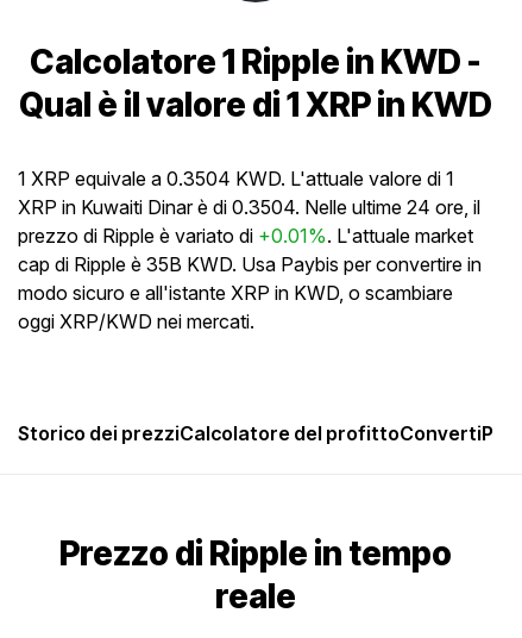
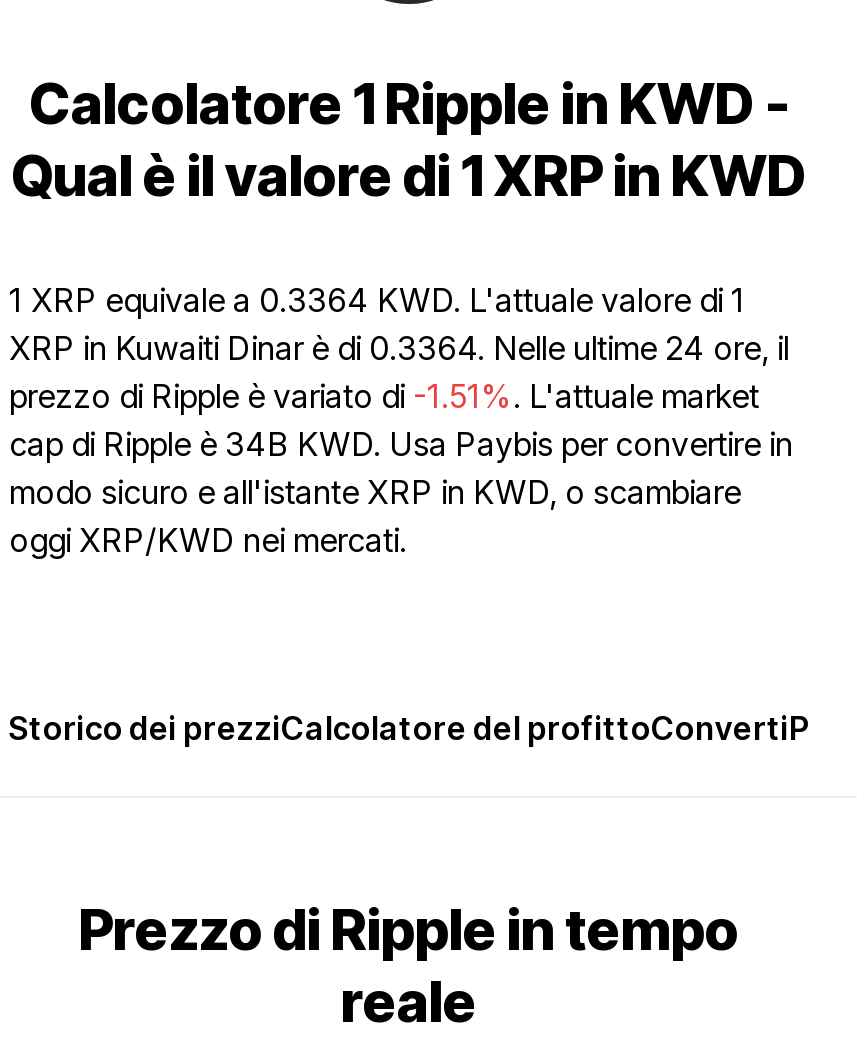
[18,167,454,190] 1 XRP equivale a 0.3504 KWD. L'attuale valore di 1 -> [9,280,745,320] 1 XRP equivale a 0.3364 KWD. L'attuale valore di 1
[18,195,480,219] XRP in Kuwaiti Dinar è di 0.3504. Nelle ultime 24 ore, il -> [9,328,789,368] XRP in Kuwaiti Dinar è di 0.3364. Nelle ultime 24 ore, il
[18,224,473,248] prezzo di Ripple è variato di +0.01%. L'attuale market -> [9,376,759,416] prezzo di Ripple è variato di -1.51%. L'attuale market
[18,252,482,276] cap di Ripple è 35B KWD. Usa Paybis per convertire in -> [9,424,793,464] cap di Ripple è 34B KWD. Usa Paybis per convertire in

